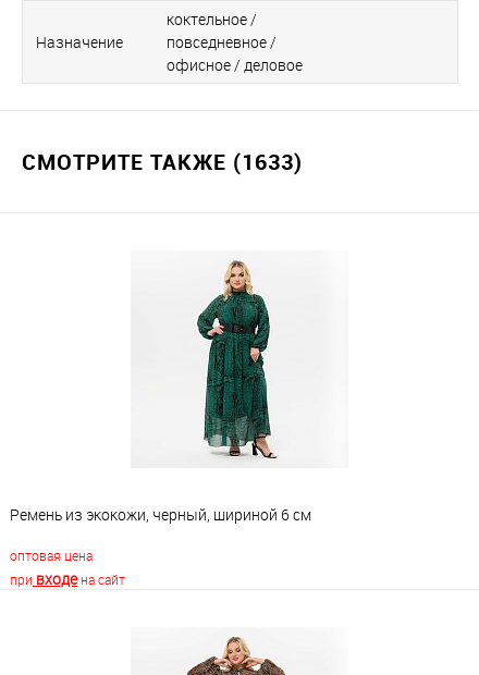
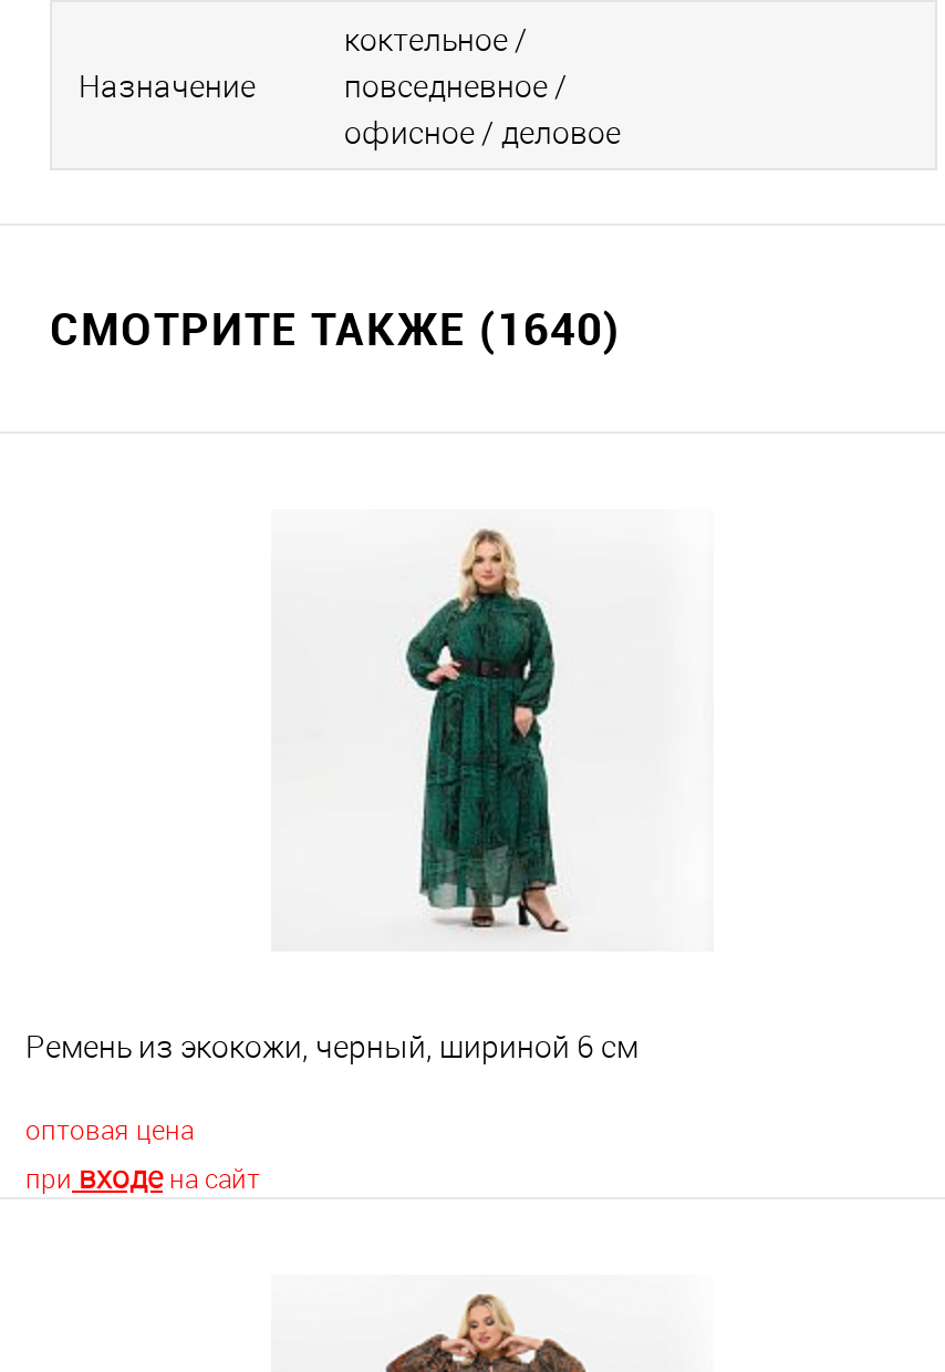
[22,147,303,176] СМОТРИТЕ ТАКЖЕ (1633) -> [50,299,621,358] СМОТРИТЕ ТАКЖЕ (1640)

